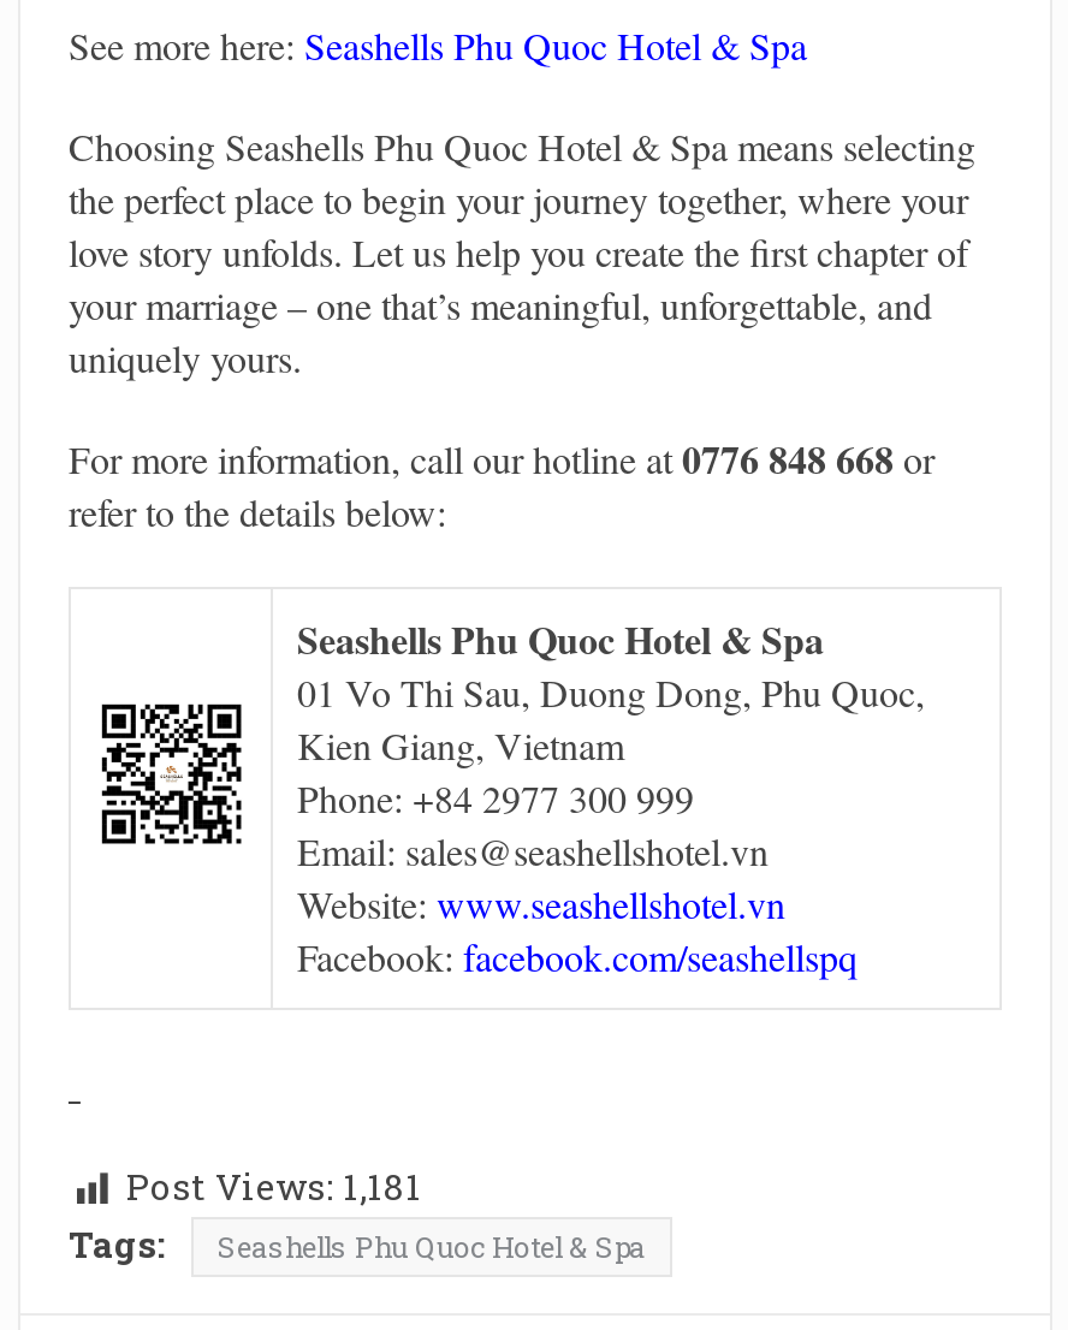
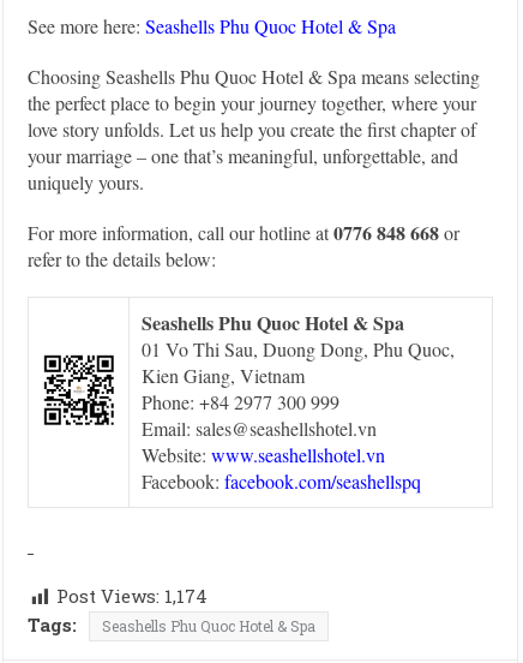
[126,1163,422,1211] Post Views: 1,181 -> [56,584,208,608] Post Views: 1,174

